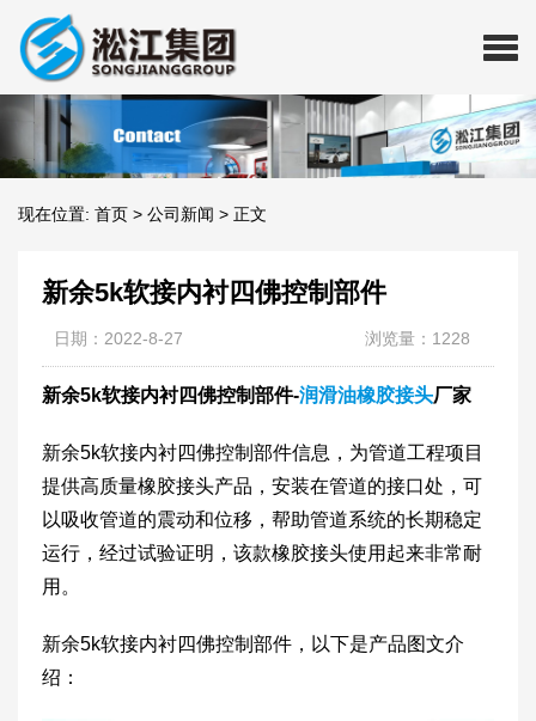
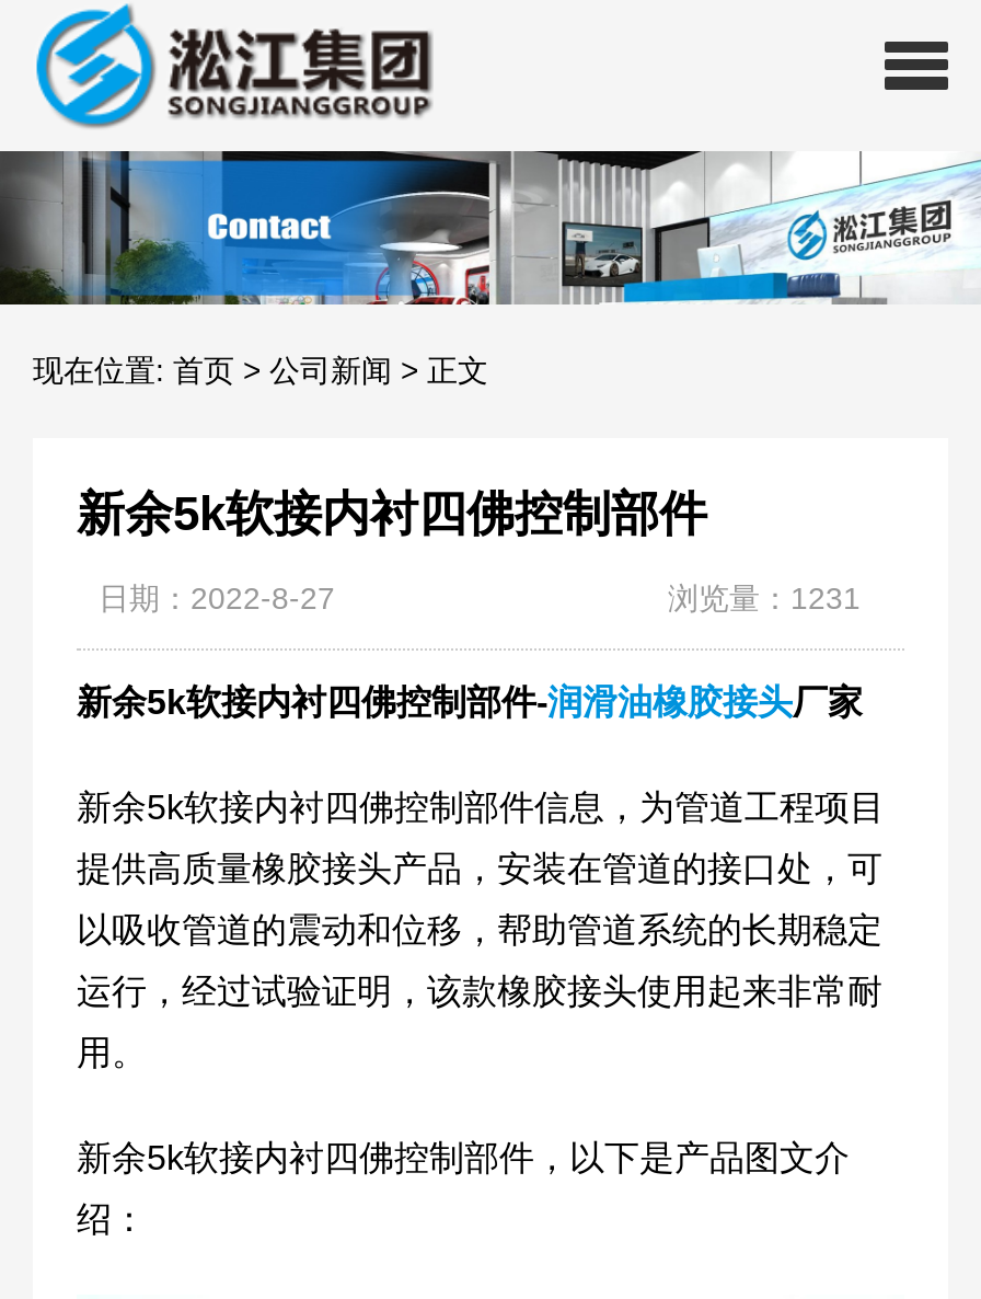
[365,329,470,348] 浏览量：1228 -> [668,580,861,616] 浏览量：1231

